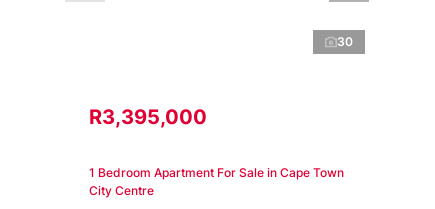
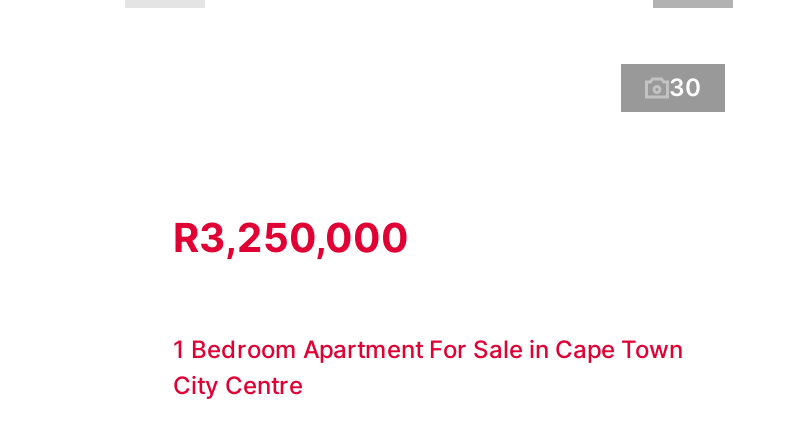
[89,105,207,129] R3,395,000 -> [173,214,409,262] R3,250,000

